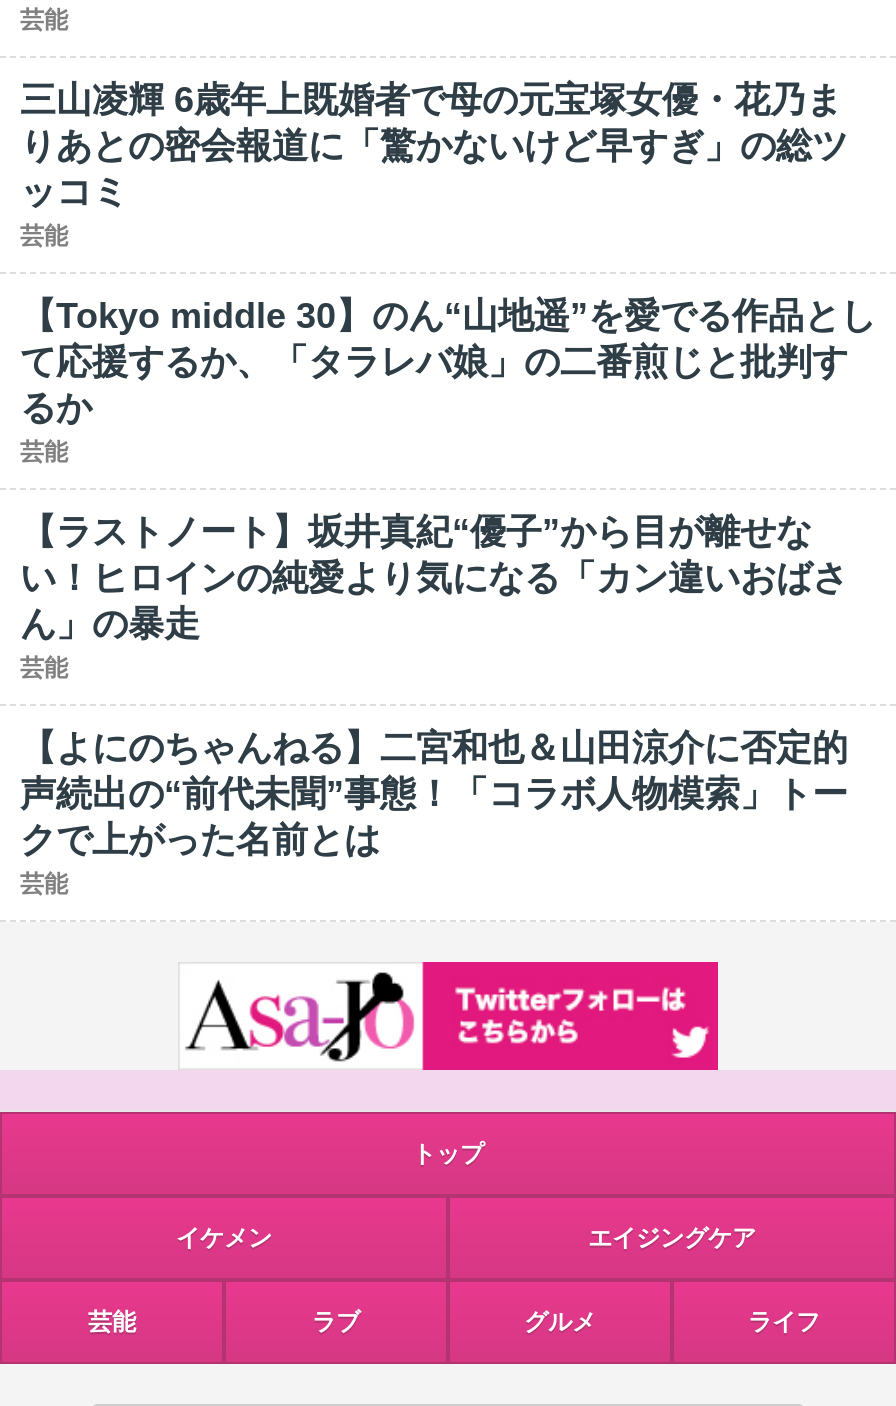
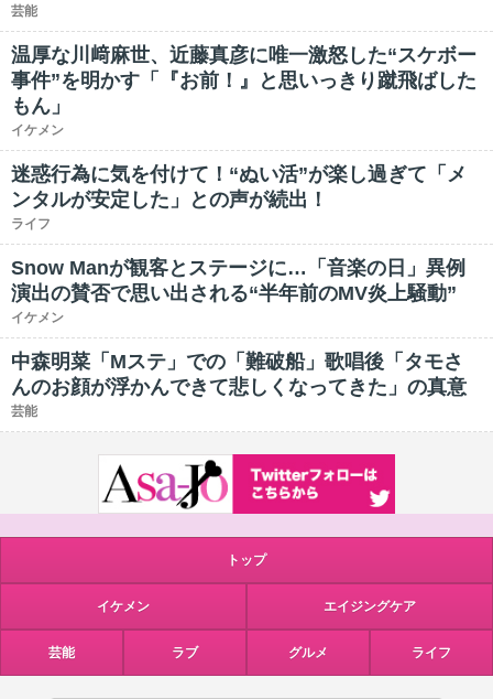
[20,80,848,250] 三山凌輝 6歳年上既婚者で母の元宝塚女優・花乃ま | りあとの密会報道に「驚かないけど早すぎ」の総ツ | ッコミ | 芸能 -> [11,44,476,138] 温厚な川﨑麻世、近藤真彦に唯一激怒した“スケボー | 事件”を明かす「『お前！』と思いっきり蹴飛ばした | もん」 | イケメン
[20,296,876,466] 【Tokyo middle 30】のん“山地遥”を愛でる作品とし | て応援するか、「タラレバ娘」の二番煎じと批判す | るか | 芸能 -> [11,163,467,232] 迷惑行為に気を付けて！“ぬい活”が楽し過ぎて「メ | ンタルが安定した」との声が続出！ | ライフ
[20,512,848,682] 【ラストノート】坂井真紀“優子”から目が離せな | い！ヒロインの純愛より気になる「カン違いおばさ | ん」の暴走 | 芸能 -> [11,257,465,325] Snow Manが観客とステージに…「音楽の日」異例 | 演出の賛否で思い出される“半年前のMV炎上騒動” | イケメン
[20,728,848,860] 【よにのちゃんねる】二宮和也＆山田涼介に否定的 | 声続出の“前代未聞”事態！「コラボ人物模索」トー | クで上がった名前とは -> [11,351,467,398] 中森明菜「Mステ」での「難破船」歌唱後「タモさ | んのお顔が浮かんできて悲しくなってきた」の真意

